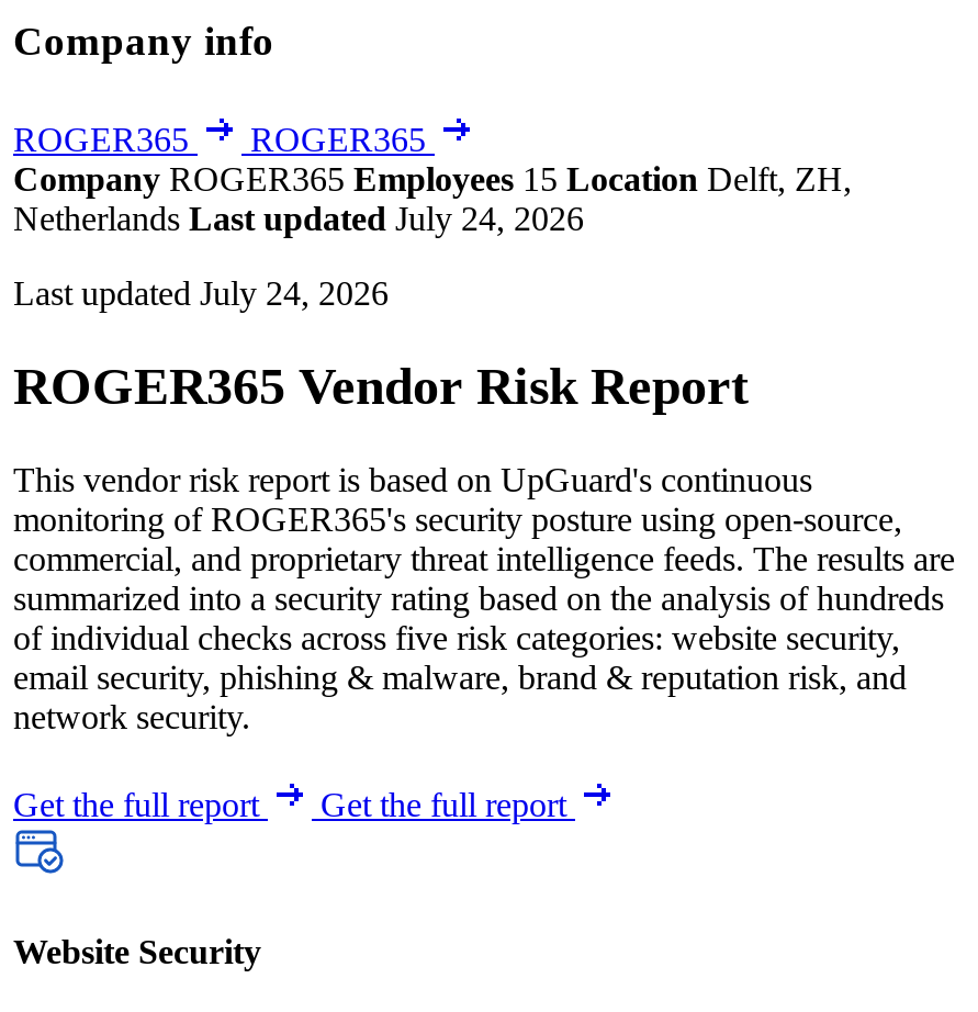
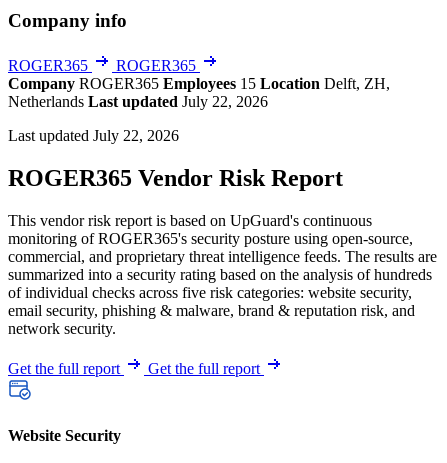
[13,199,584,237] Netherlands Last updated July 24, 2026 -> [8,93,268,110] Netherlands Last updated July 22, 2026
[13,274,389,311] Last updated July 24, 2026 -> [8,127,179,144] Last updated July 22, 2026

